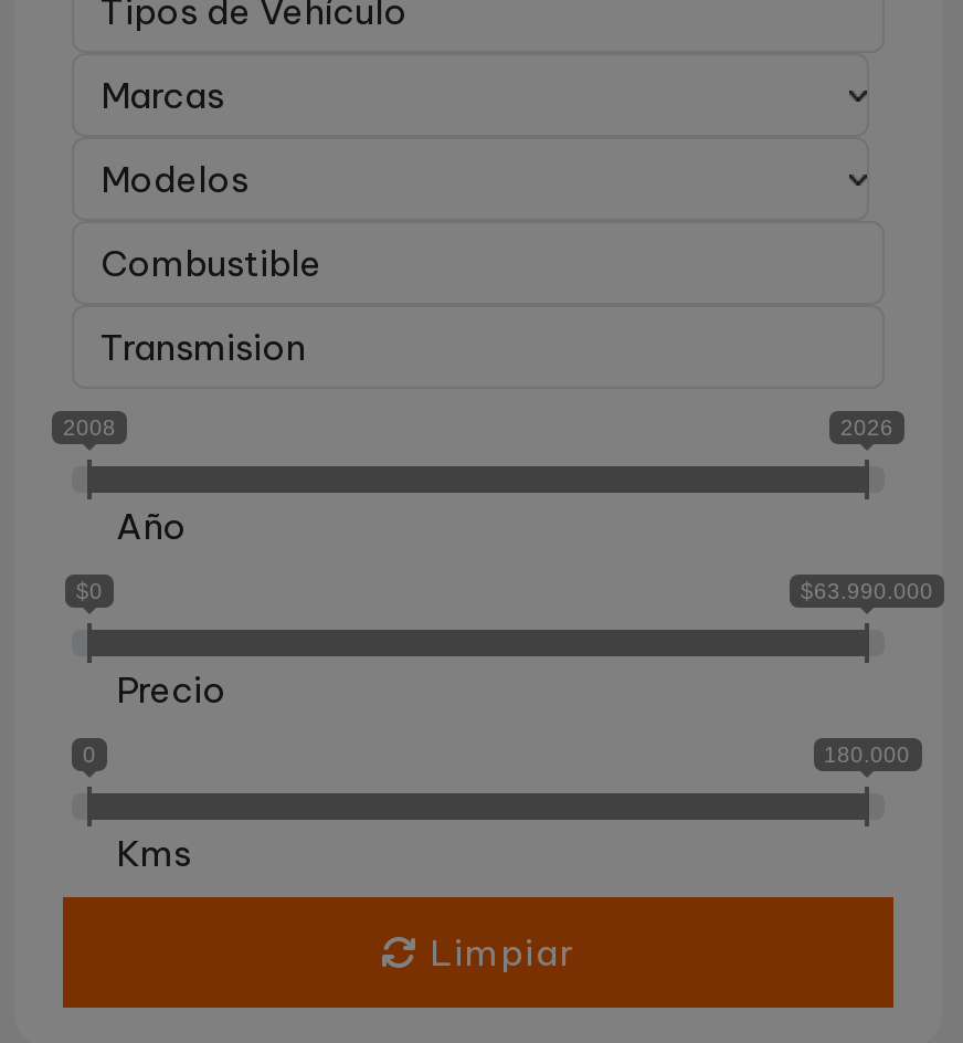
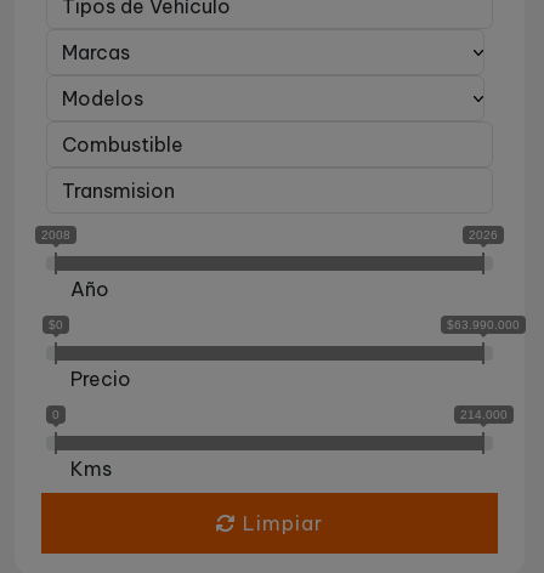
[824,743,910,767] 180.000 -> [460,408,507,422] 214.000

